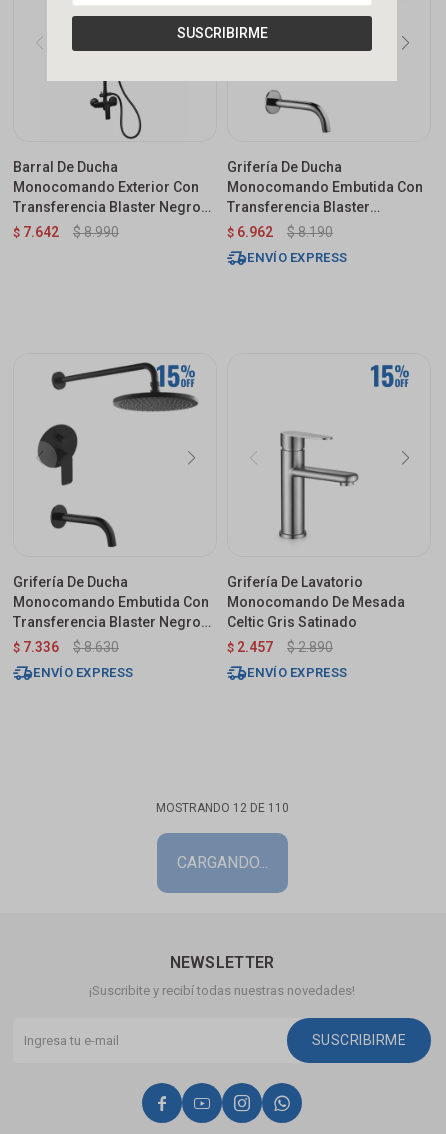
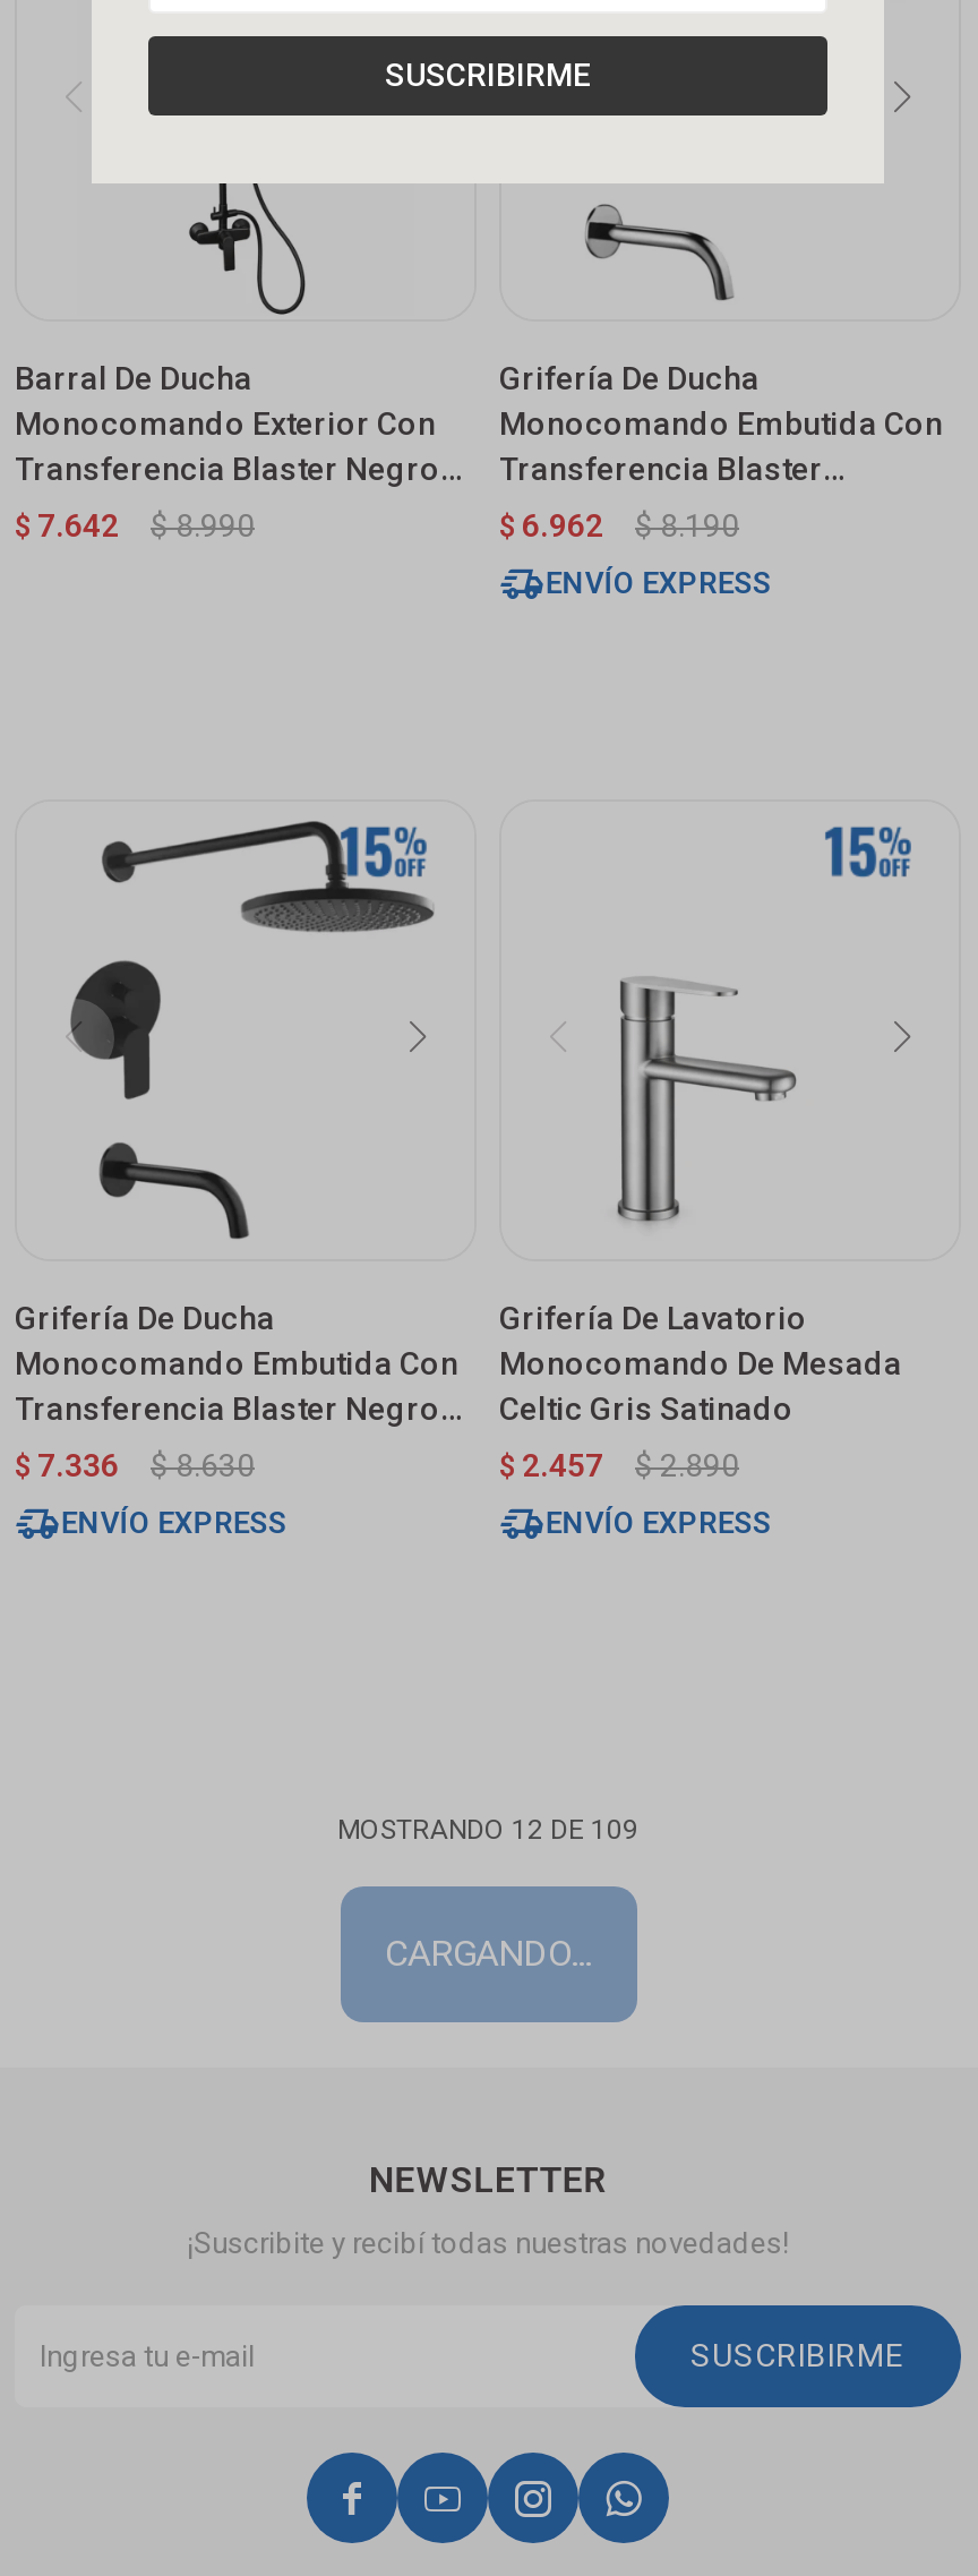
[155,801,288,815] MOSTRANDO 12 DE 110 -> [337,1814,638,1846] MOSTRANDO 12 DE 109

